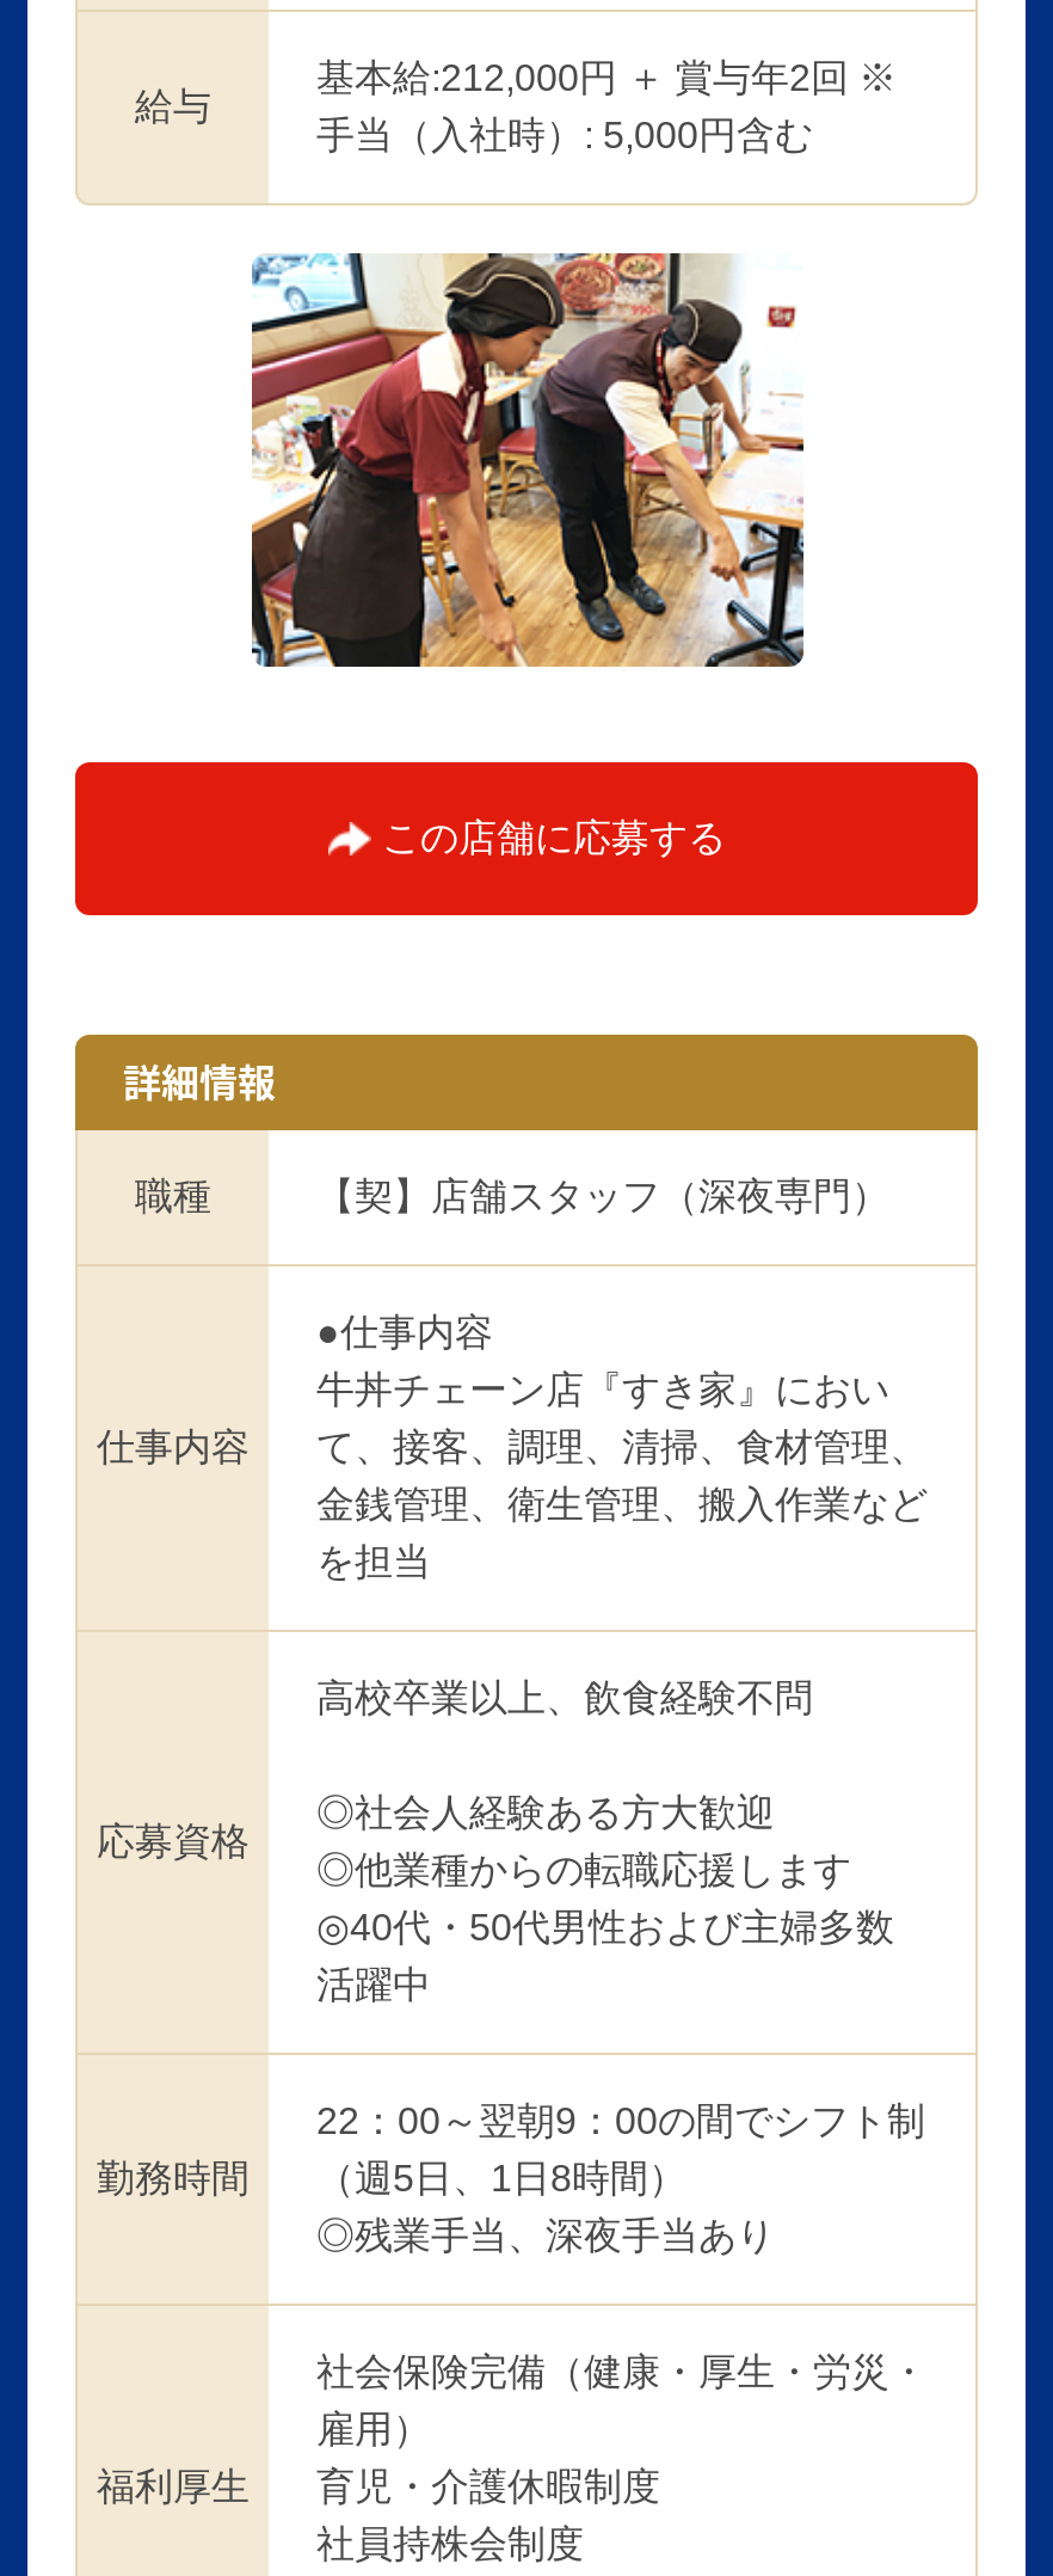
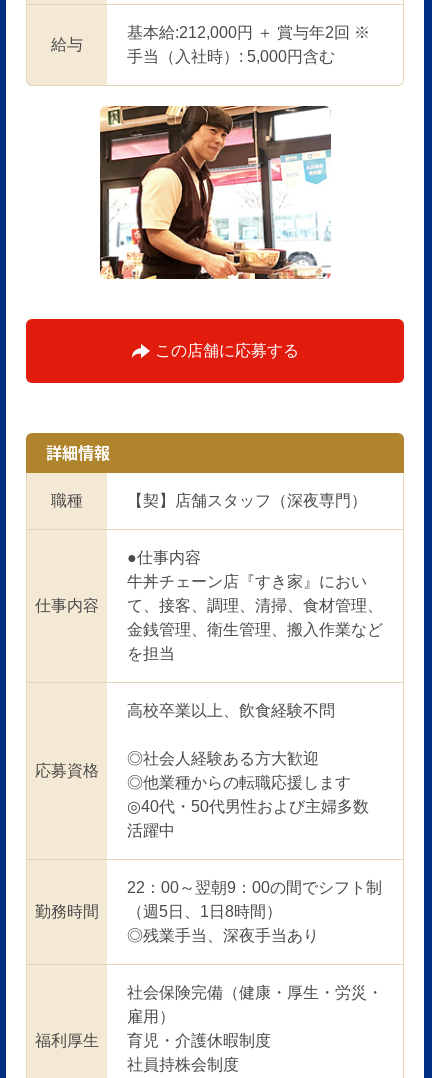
[250,251,806,669] [image] -> [99,105,332,280] [image]

